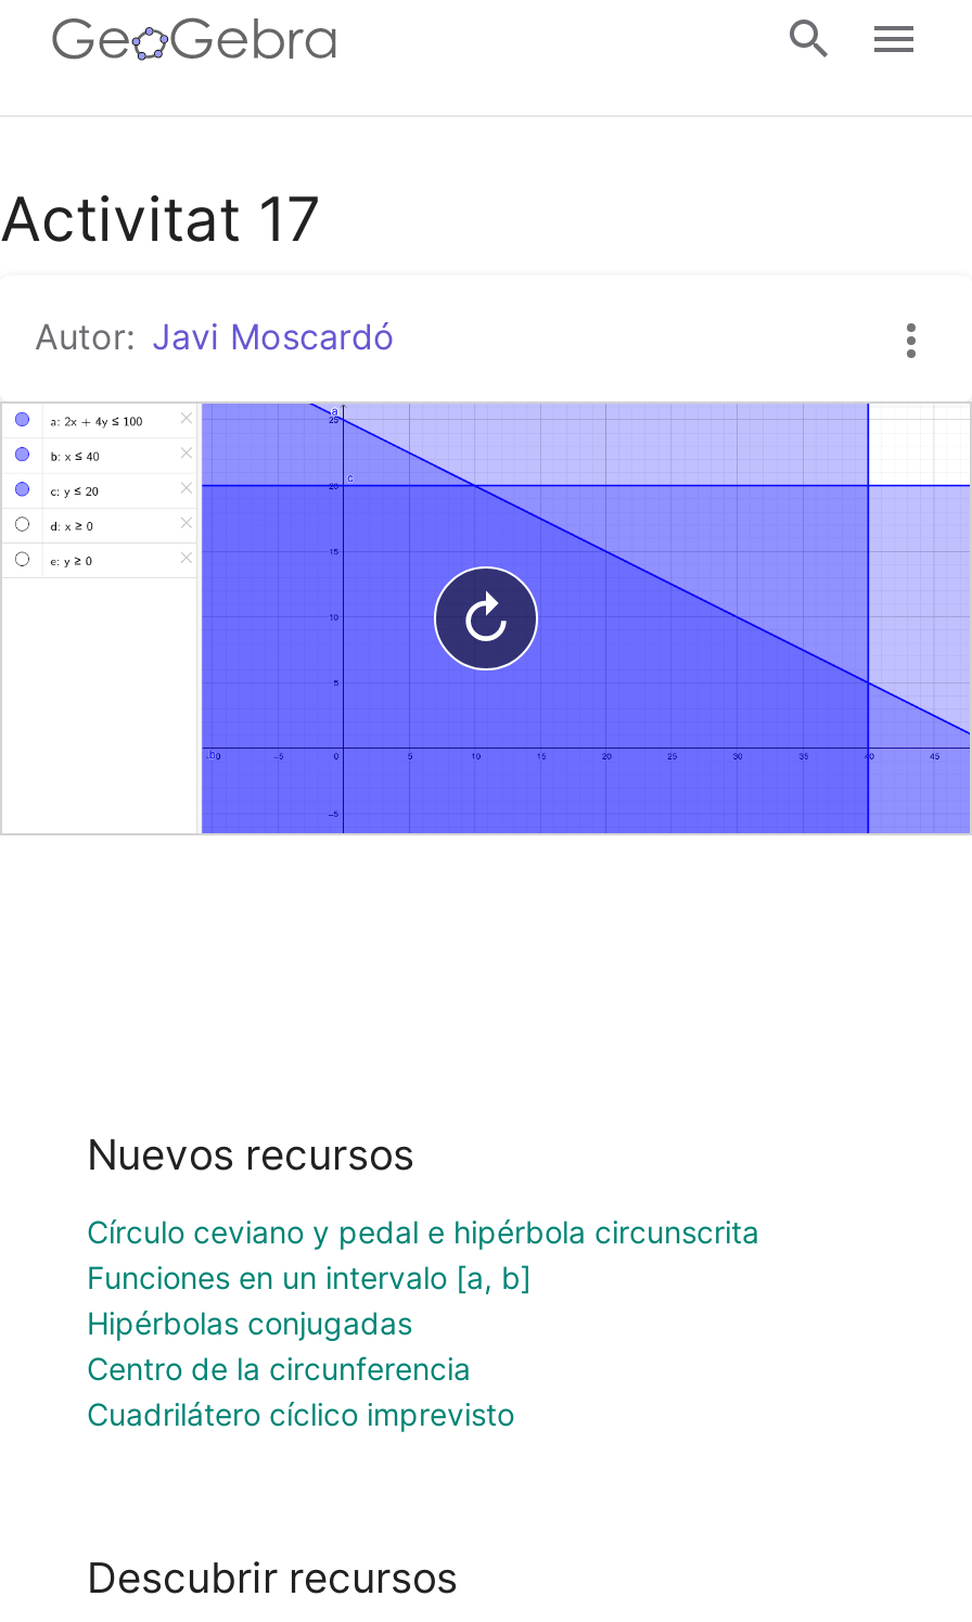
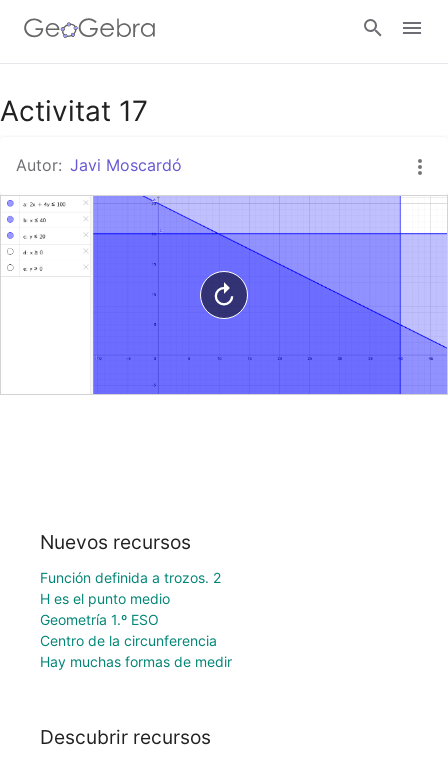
[87,1213,759,1341] Círculo ceviano y pedal e hipérbola circunscrita | Funciones en un intervalo [a, b] | Hipérbolas conjugadas -> [40,569,221,628] Función definida a trozos. 2 | H es el punto medio | Geometría 1.º ESO
[87,1395,514,1432] Cuadrilátero cíclico imprevisto -> [40,653,232,670] Hay muchas formas de medir

